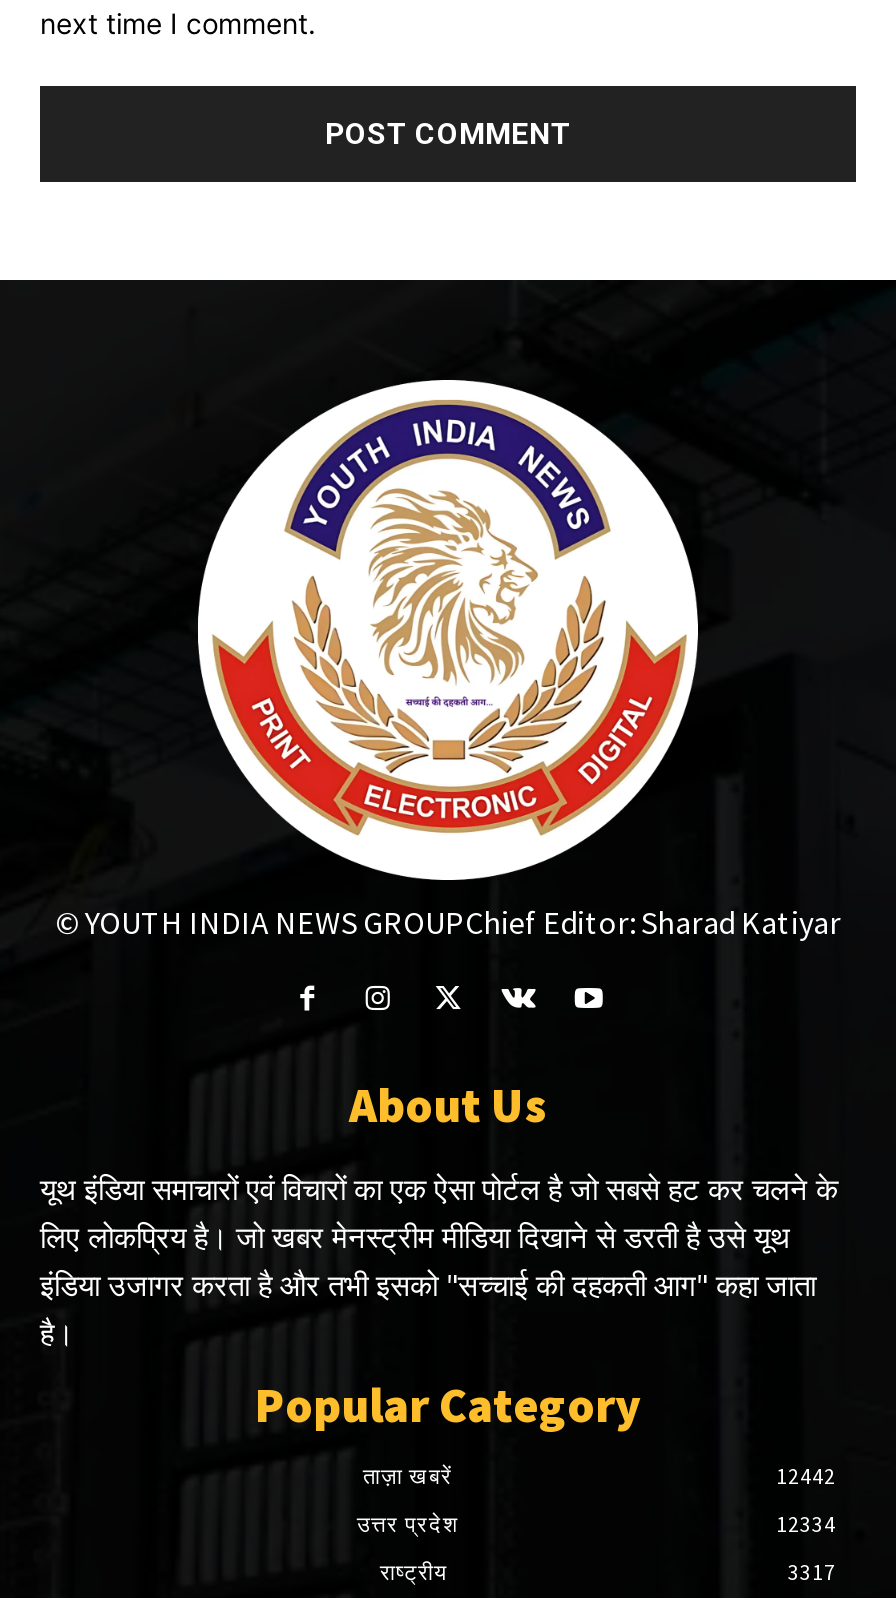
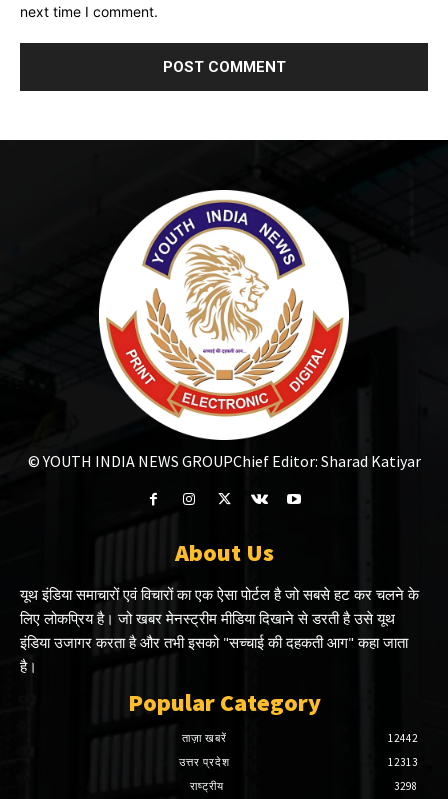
[776,1510,836,1538] 12334 -> [388,755,418,769] 12313
[788,1558,836,1586] 3317 -> [394,779,418,793] 3298

